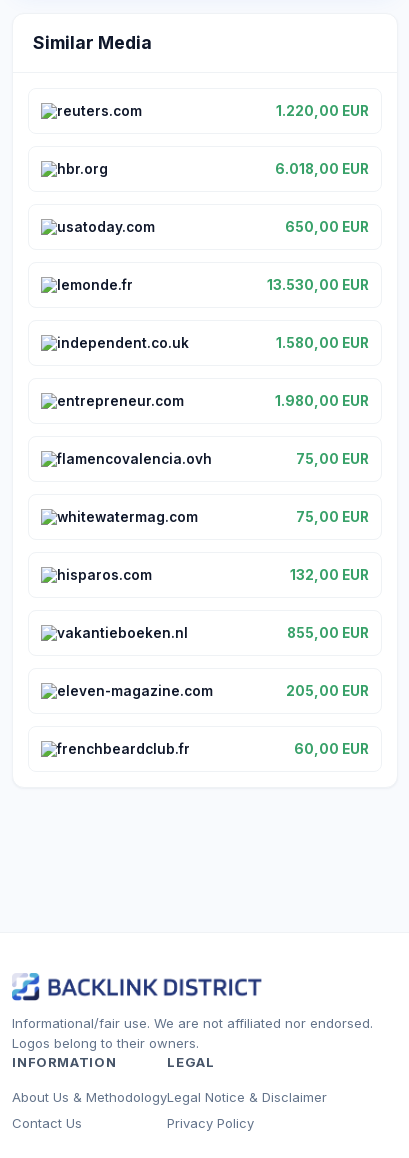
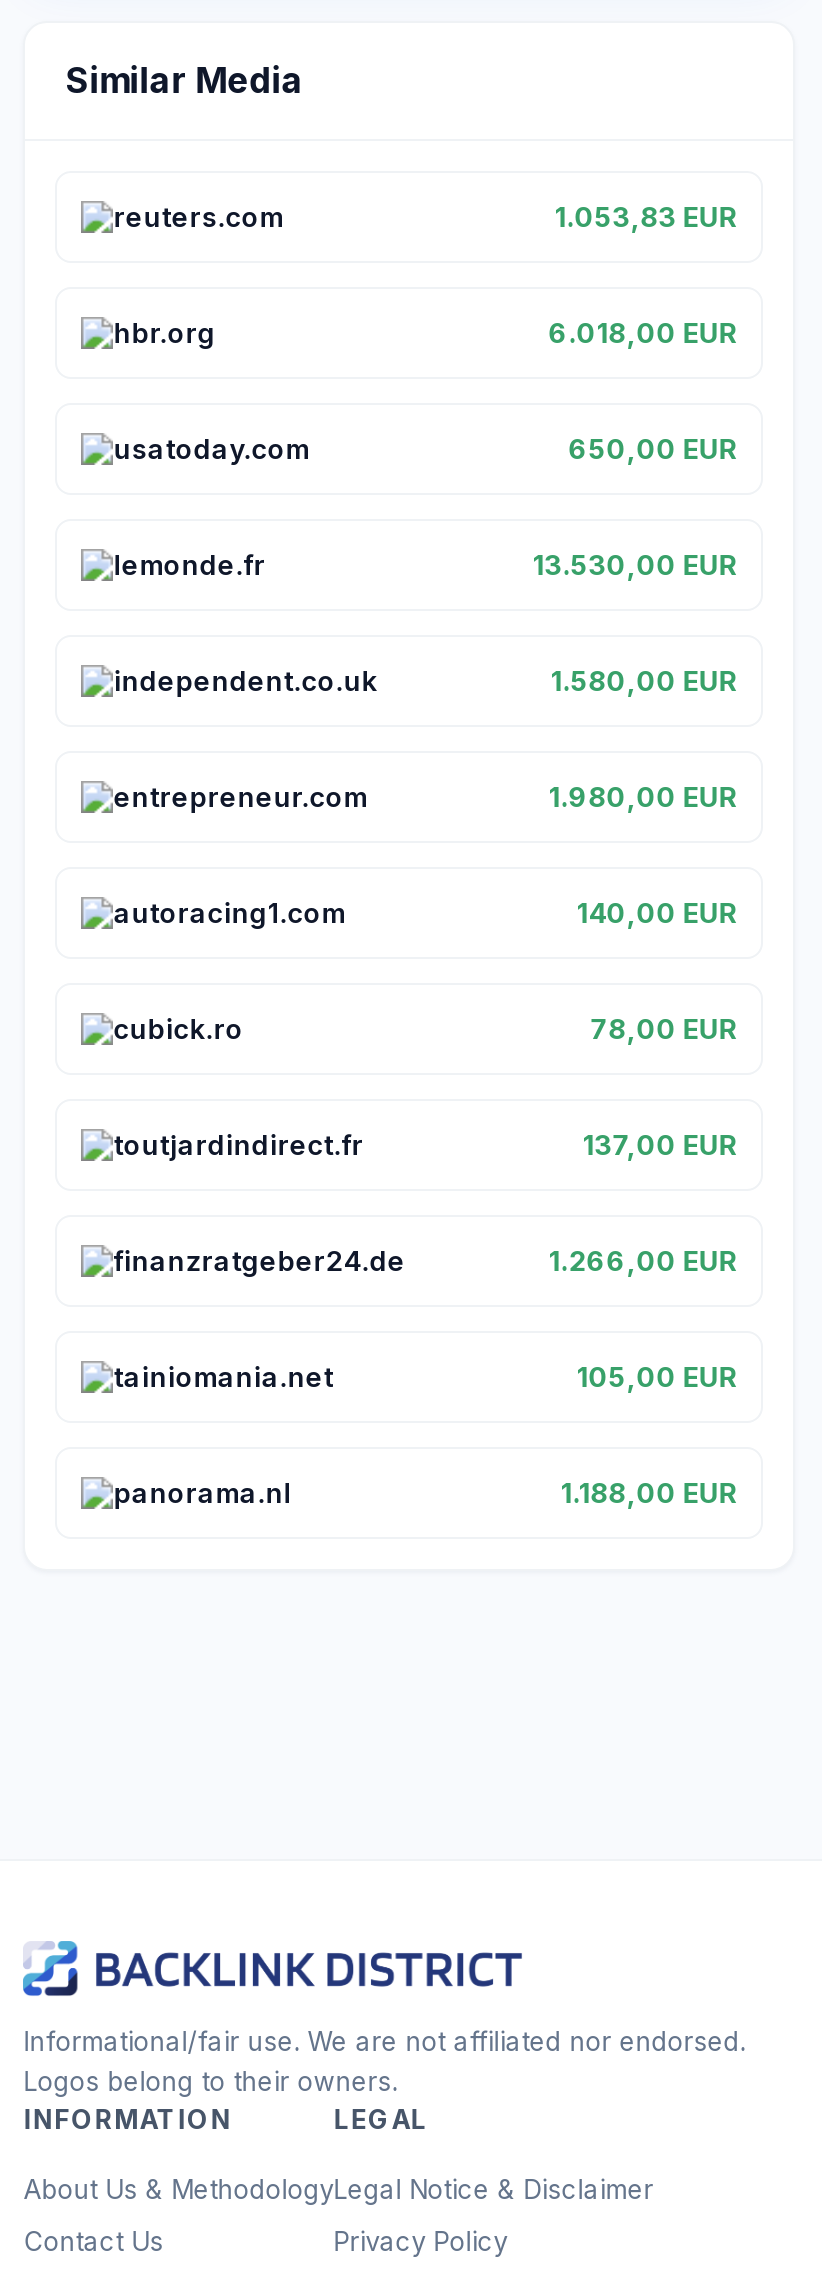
[276,103,369,119] 1.220,00 EUR -> [555,201,737,233] 1.053,83 EUR
[57,451,369,467] flamencovalencia.ovh | 75,00 EUR -> [113,897,737,929] autoracing1.com | 140,00 EUR
[57,509,369,525] whitewatermag.com | 75,00 EUR -> [113,1013,737,1045] cubick.ro | 78,00 EUR
[57,567,369,583] hisparos.com | 132,00 EUR -> [113,1129,737,1161] toutjardindirect.fr | 137,00 EUR
[57,625,369,641] vakantieboeken.nl | 855,00 EUR -> [113,1245,737,1277] finanzratgeber24.de | 1.266,00 EUR
[57,683,369,699] eleven-magazine.com | 205,00 EUR -> [113,1361,737,1393] tainiomania.net | 105,00 EUR
[57,741,369,757] frenchbeardclub.fr | 60,00 EUR -> [113,1477,737,1509] panorama.nl | 1.188,00 EUR

